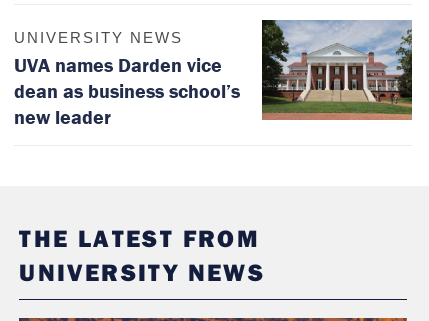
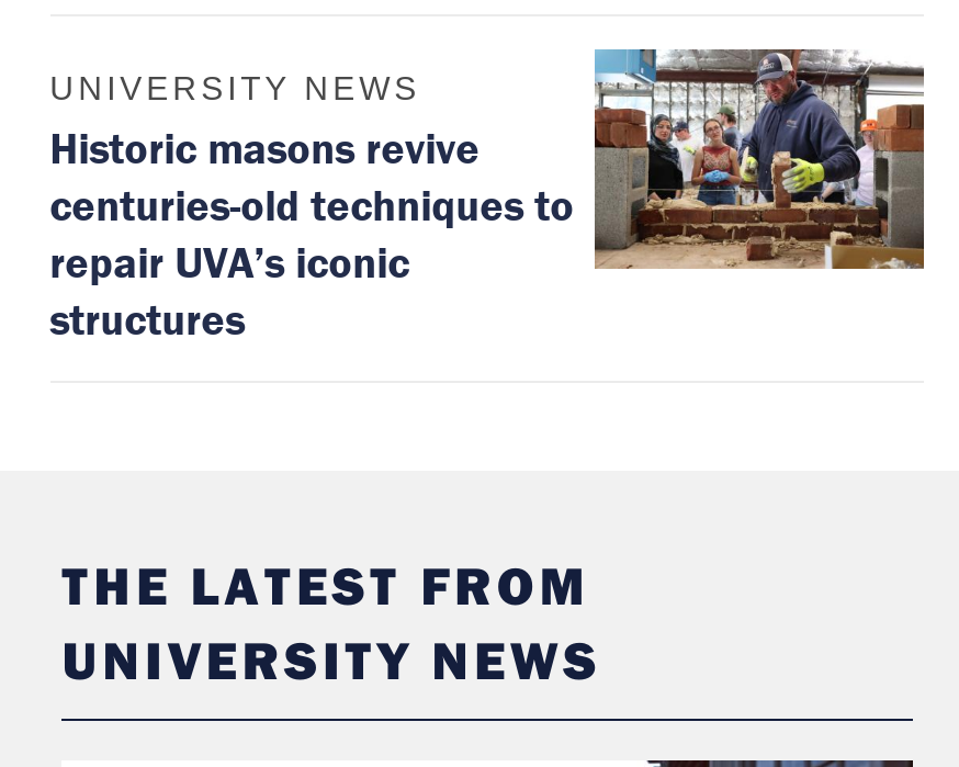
[14,19,413,129] [image] | UVA names Darden vice | dean as business school’s | new leader -> [50,47,924,345] [image] | Historic masons revive | centuries-old techniques to | repair UVA’s iconic | structures

